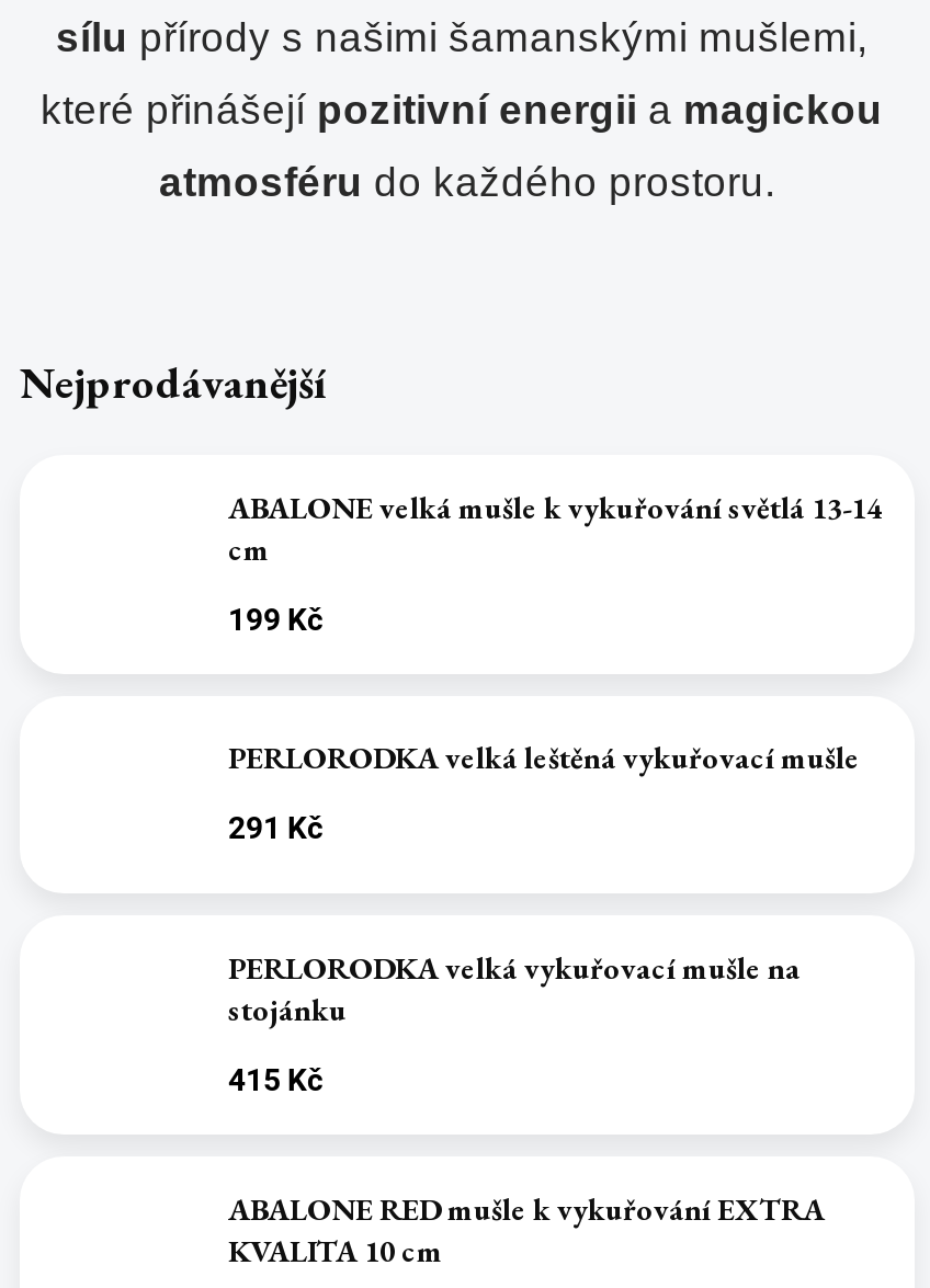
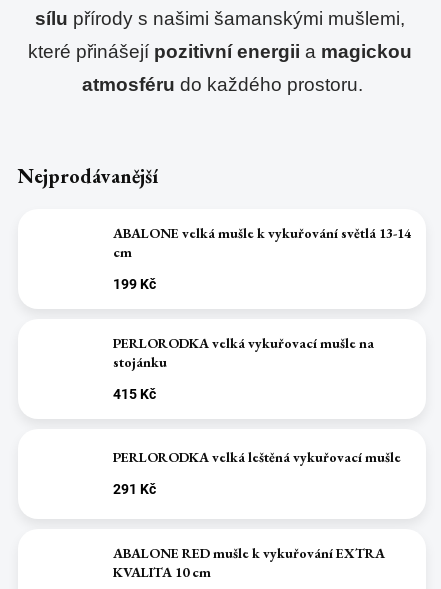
moved [228,738,860,845] -> [113,448,401,497]: PERLORODKA velká leštěná vykuřovací mušle | 291 Kč
moved [228,947,801,1096] -> [113,334,374,402]: PERLORODKA velká vykuřovací mušle na | stojánku | 415 Kč

